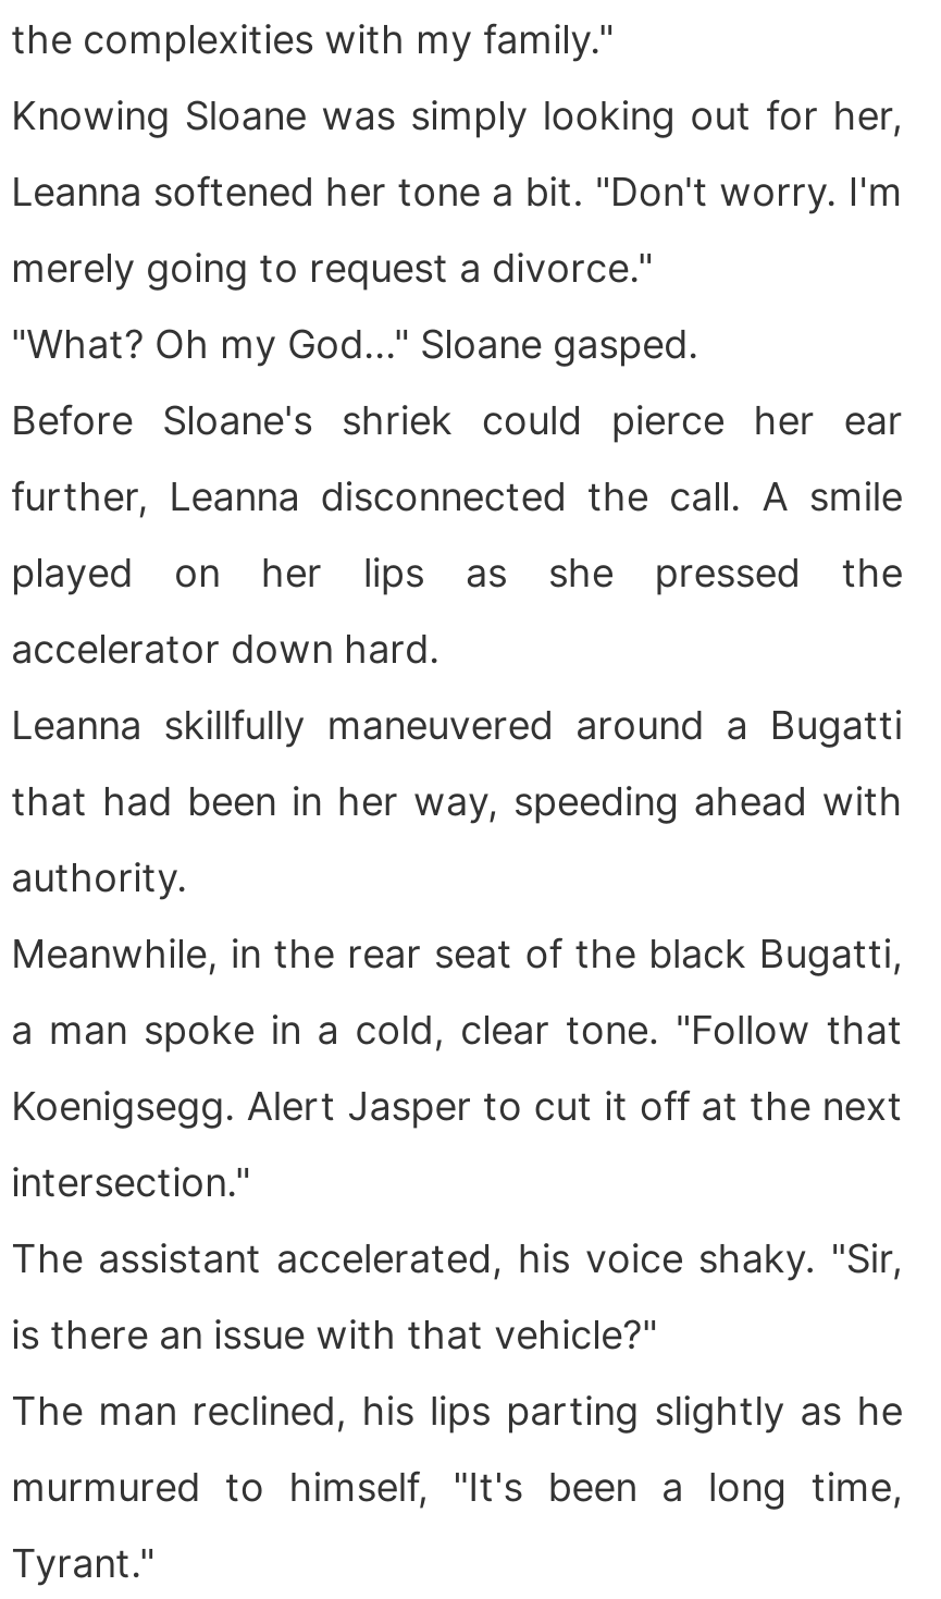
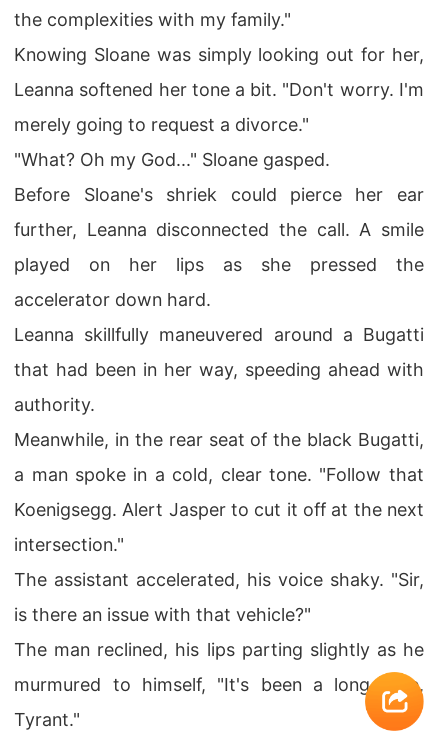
none -> [364,697,425,732] [image]

